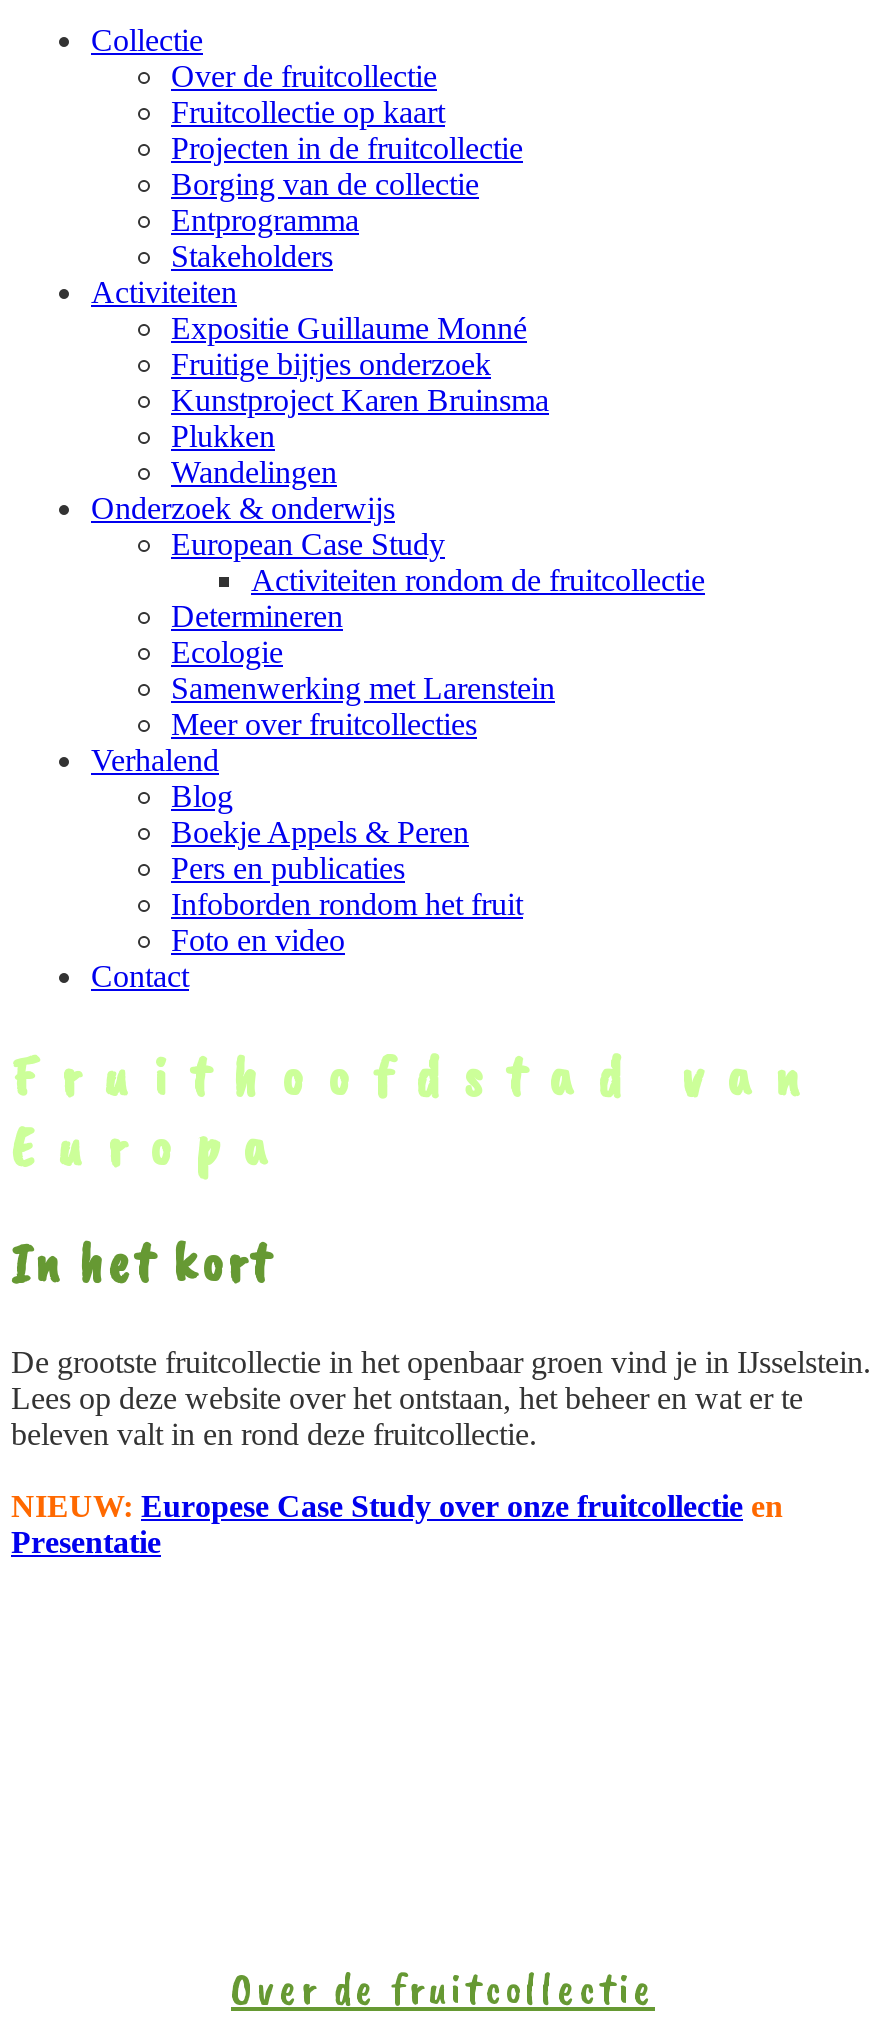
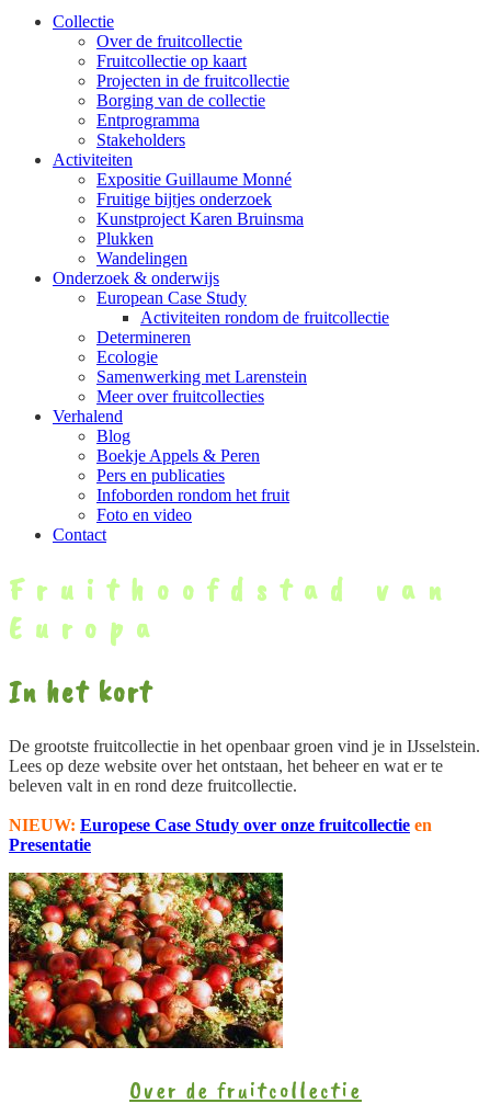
none -> [8,872,284,1049] [image]

